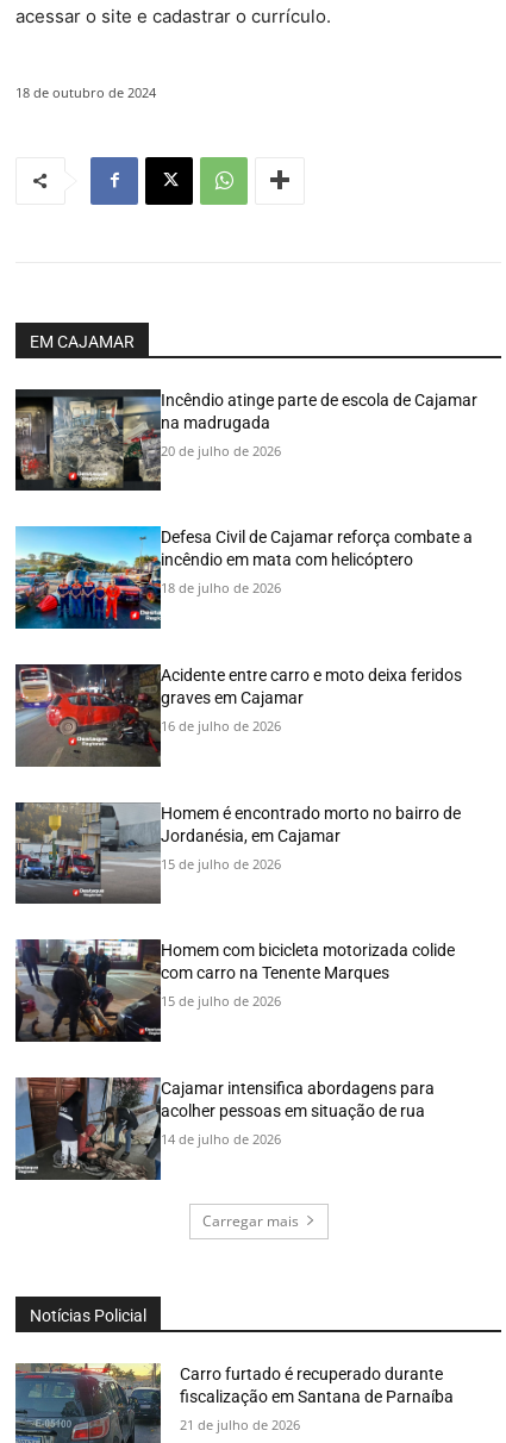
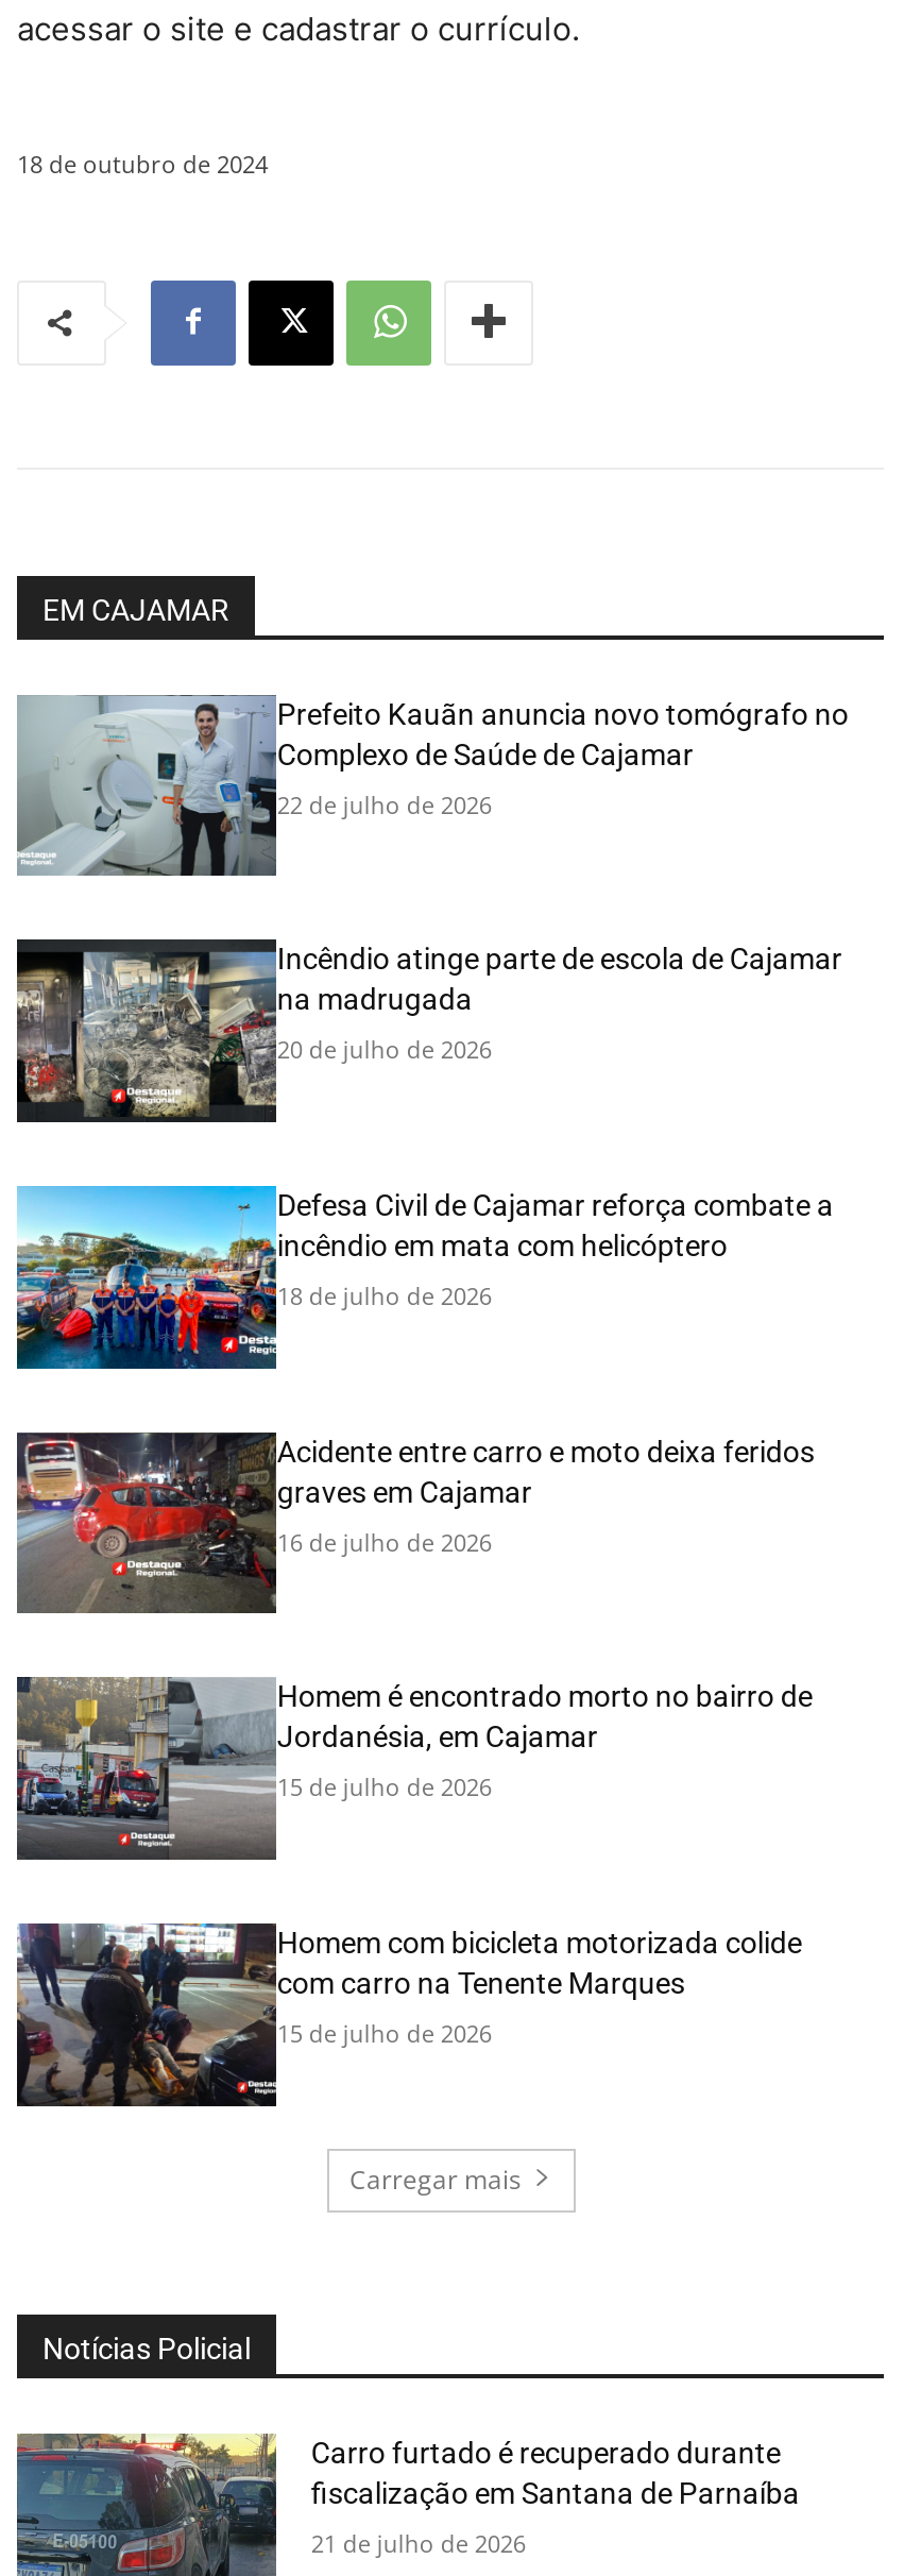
none -> [17,695,849,876] [image] | Prefeito Kauãn anuncia novo tomógrafo no | Complexo de Saúde de Cajamar | 22 de julho de 2026
moved [13,390,478,982] -> [13,942,842,2000]: [image] | Incêndio atinge parte de escola de Cajamar | na madrugada | ... | Homem com bicicleta motorizada colide | com carro na Tenente Marques
moved [13,937,162,1043] -> [13,1919,278,2108]: [image]
[14,1076,435,1181] [image] | Cajamar intensifica abordagens para | acolher pessoas em situação de rua | 14 de julho de 2026 -> none

